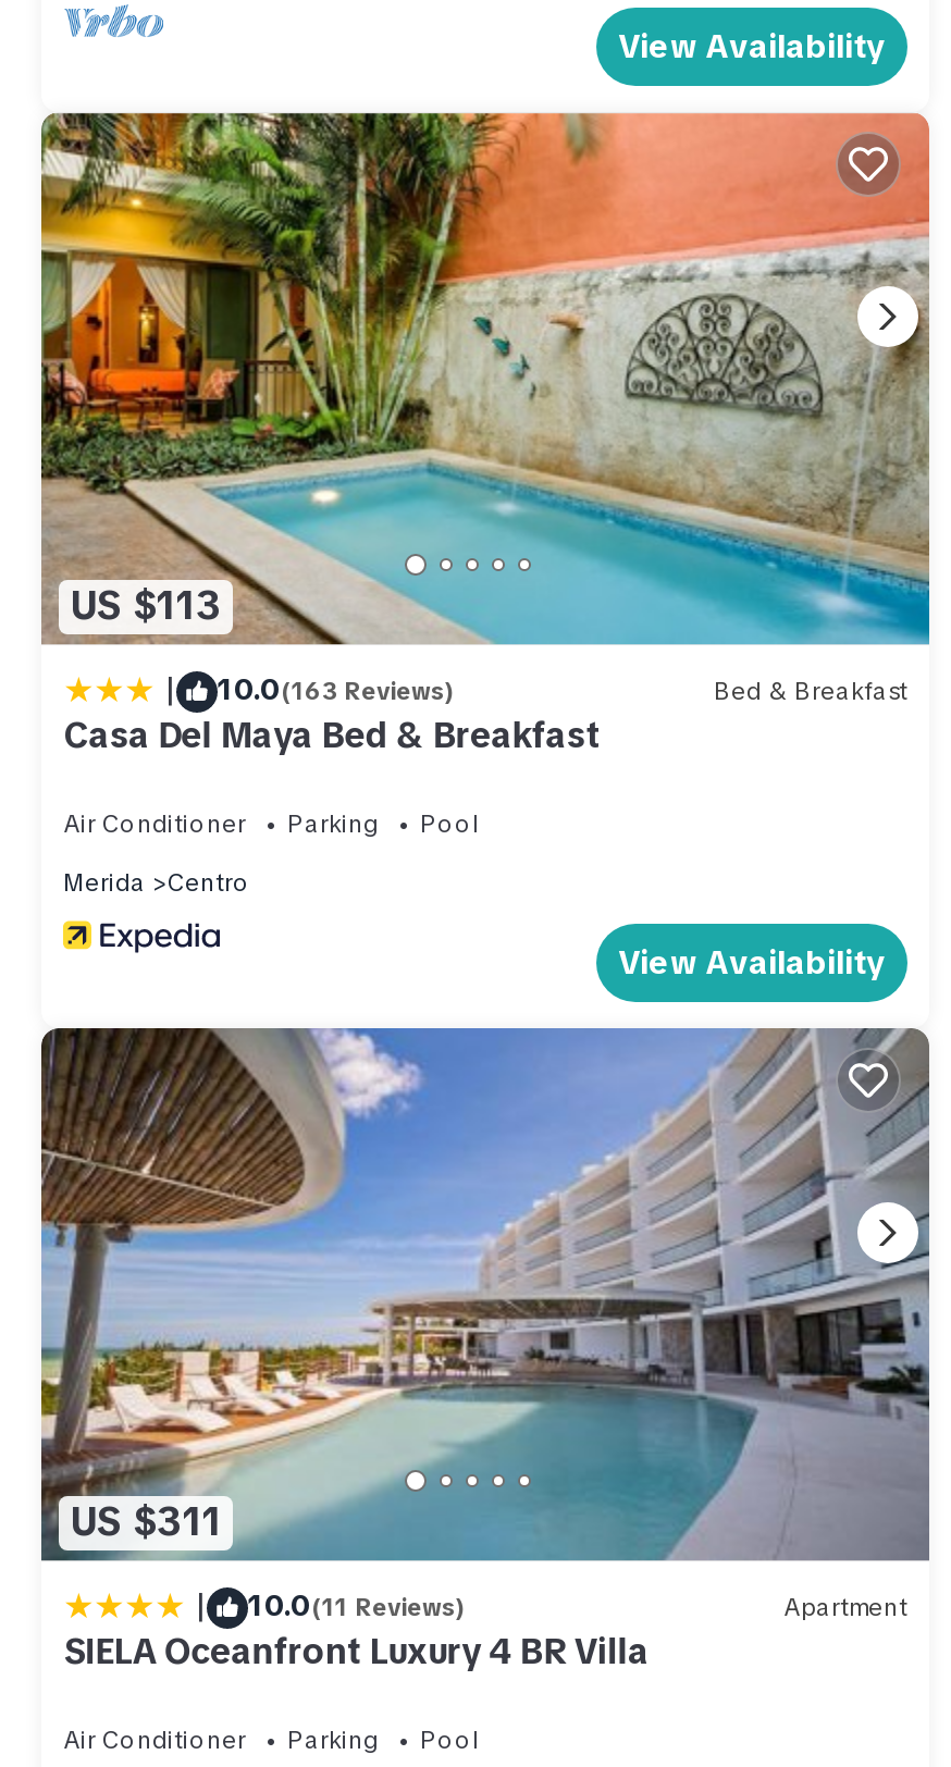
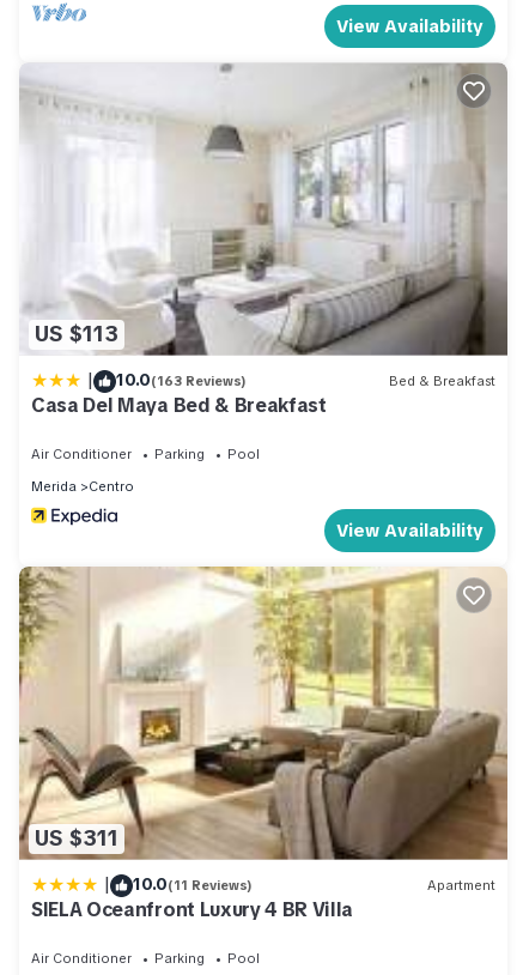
[39,110,931,645] [image] -> [19,62,509,357] [image]
[39,1026,931,1561] [image] -> [18,565,507,861] [image]

